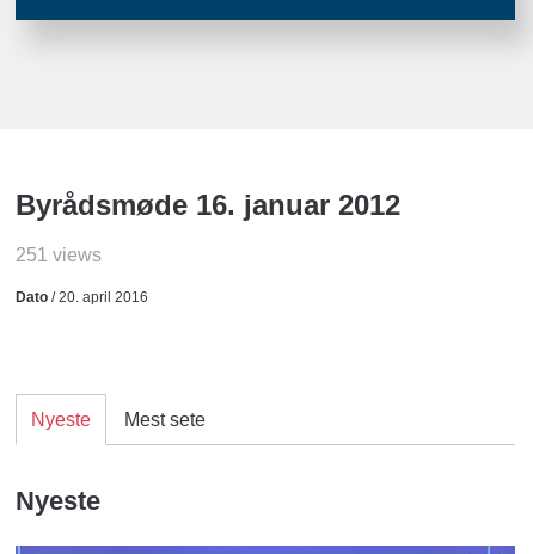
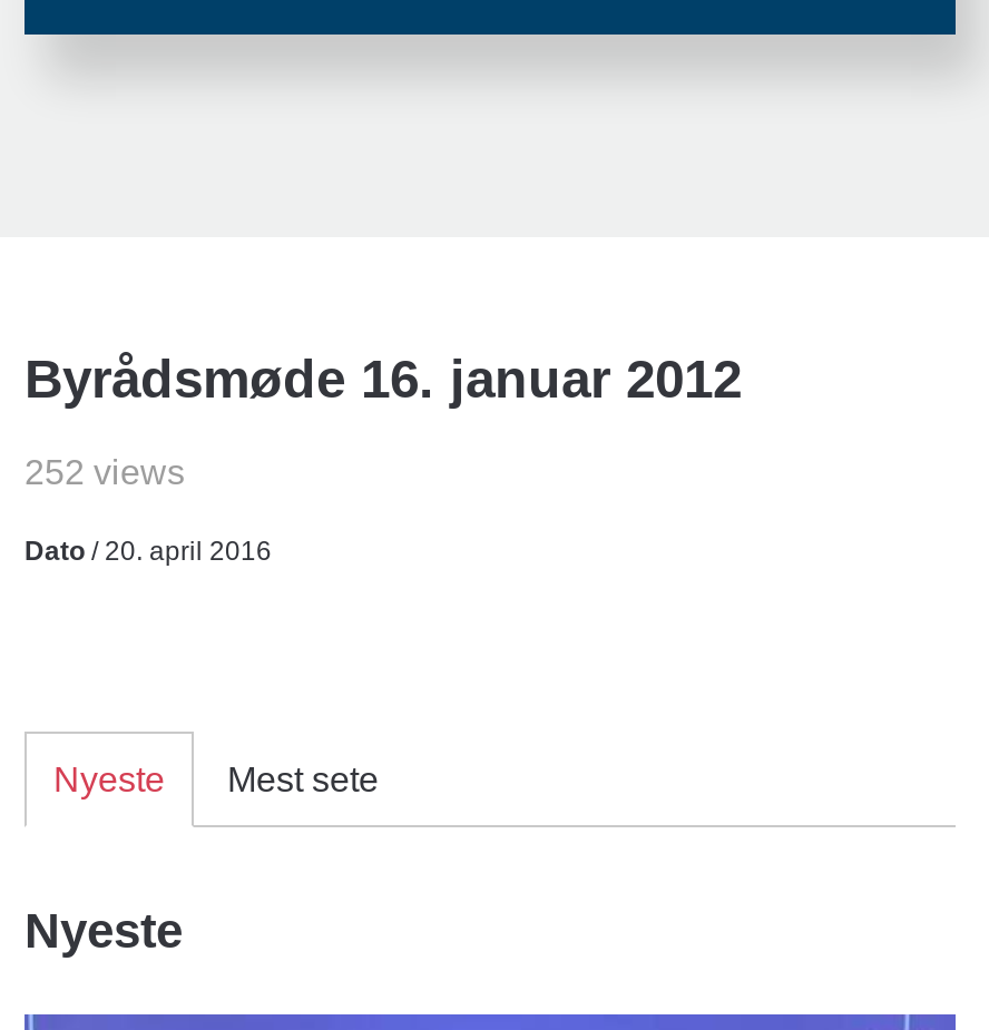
[16,245,102,265] 251 views -> [25,453,185,491] 252 views

